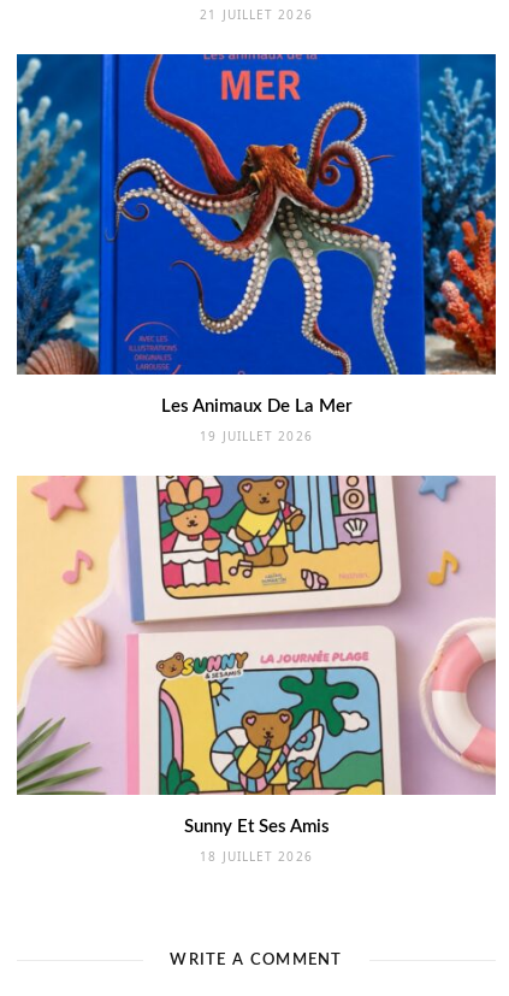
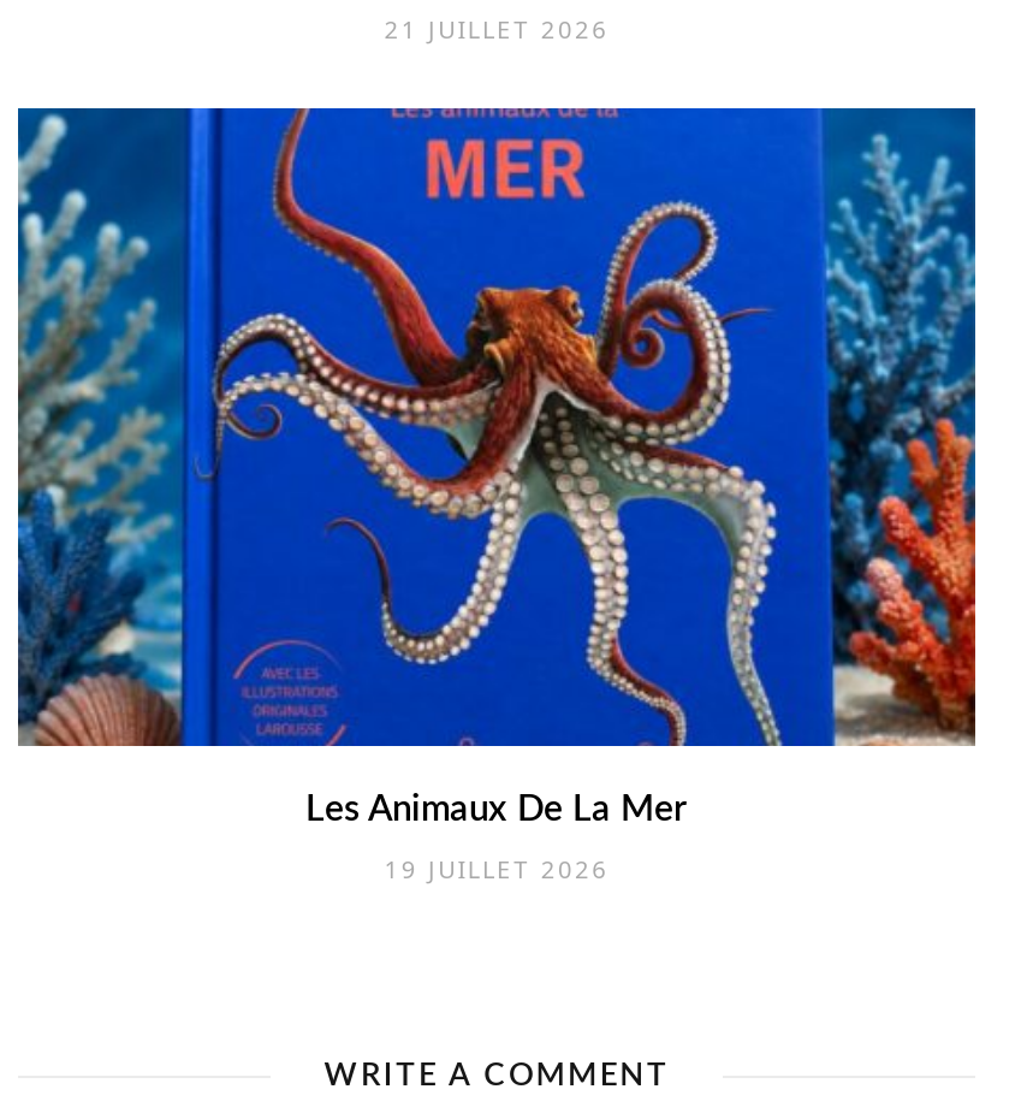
[16,475,497,865] [image] | Sunny Et Ses Amis | 18 JUILLET 2026 -> none

